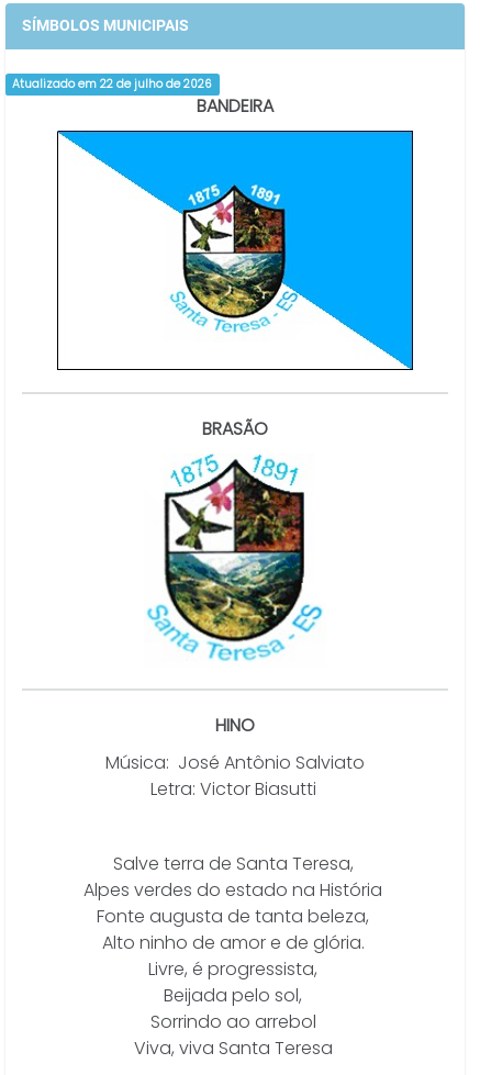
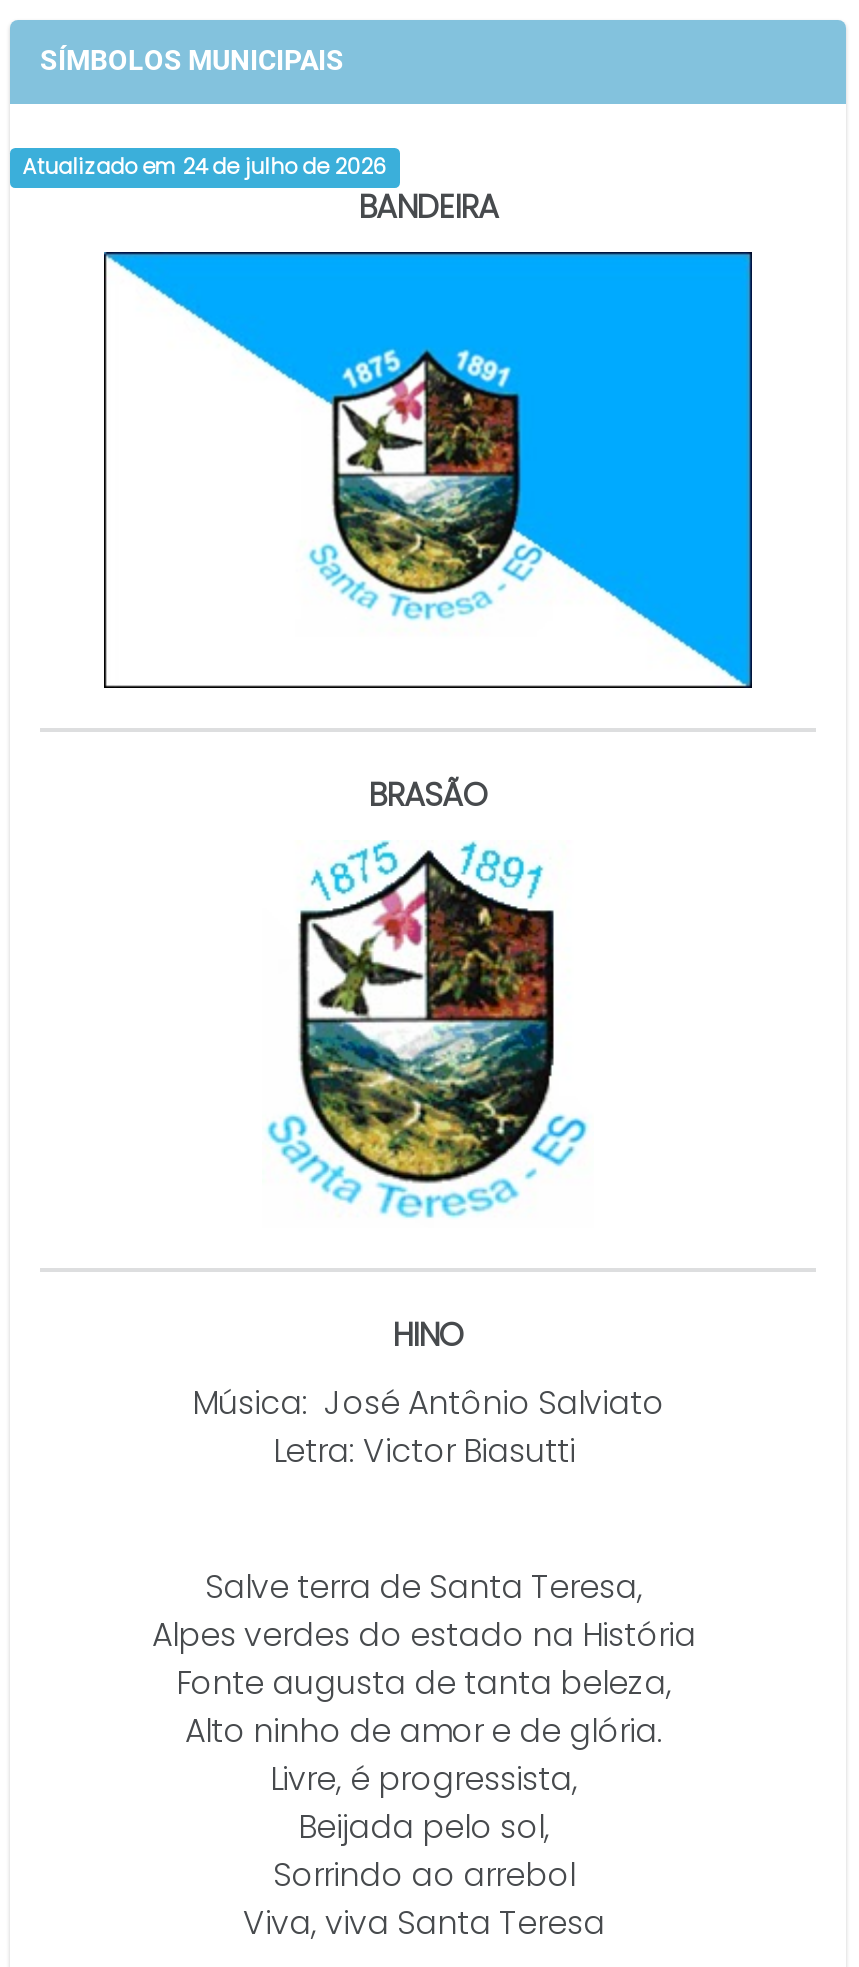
[12,76,212,92] Atualizado em 22 de julho de 2026 -> [23,152,387,182] Atualizado em 24 de julho de 2026

